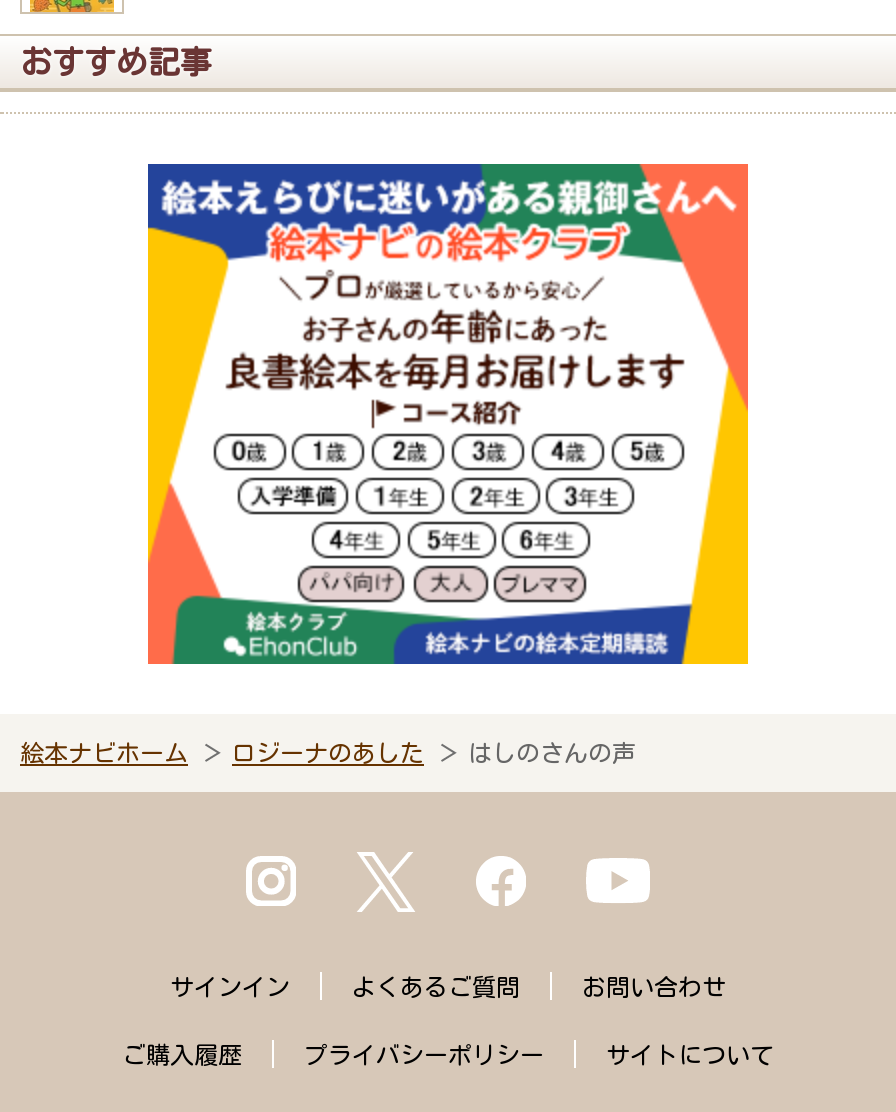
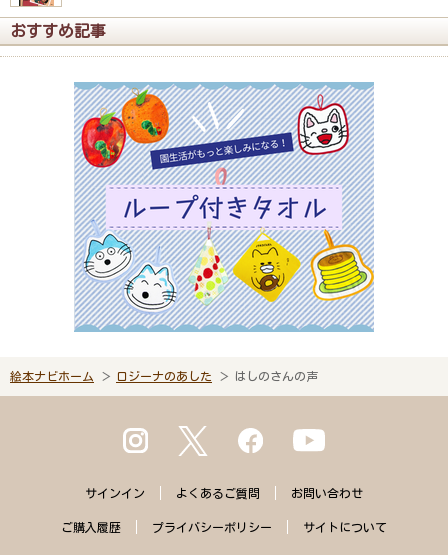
[146,162,750,666] [image] -> [74,81,375,333] [image]

